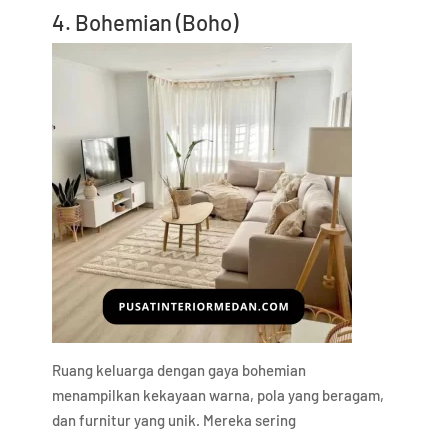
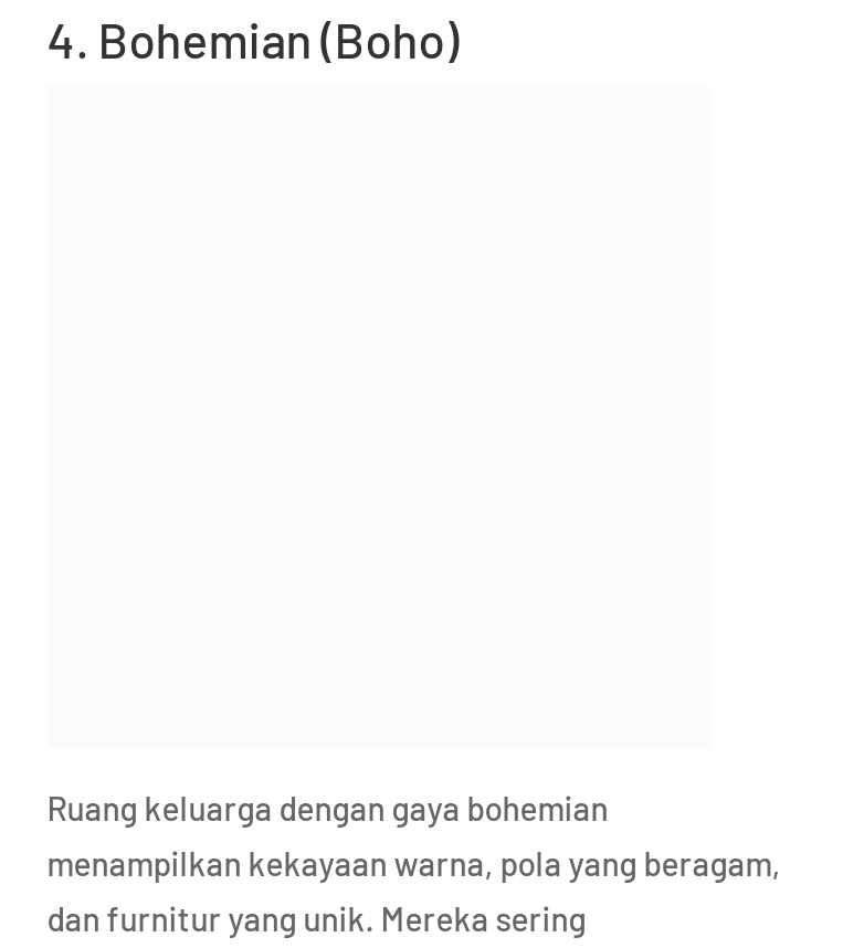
[51,43,353,344] [image] -> none

